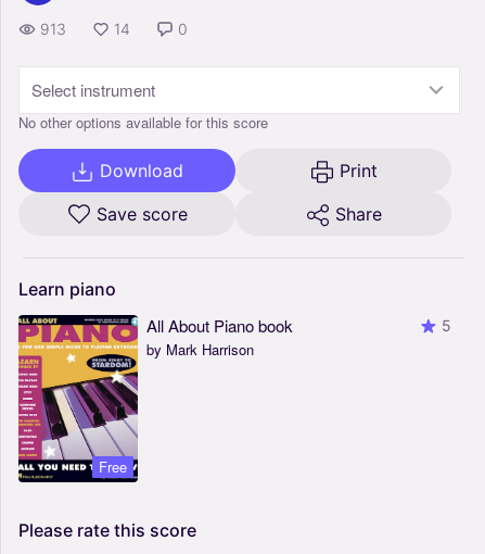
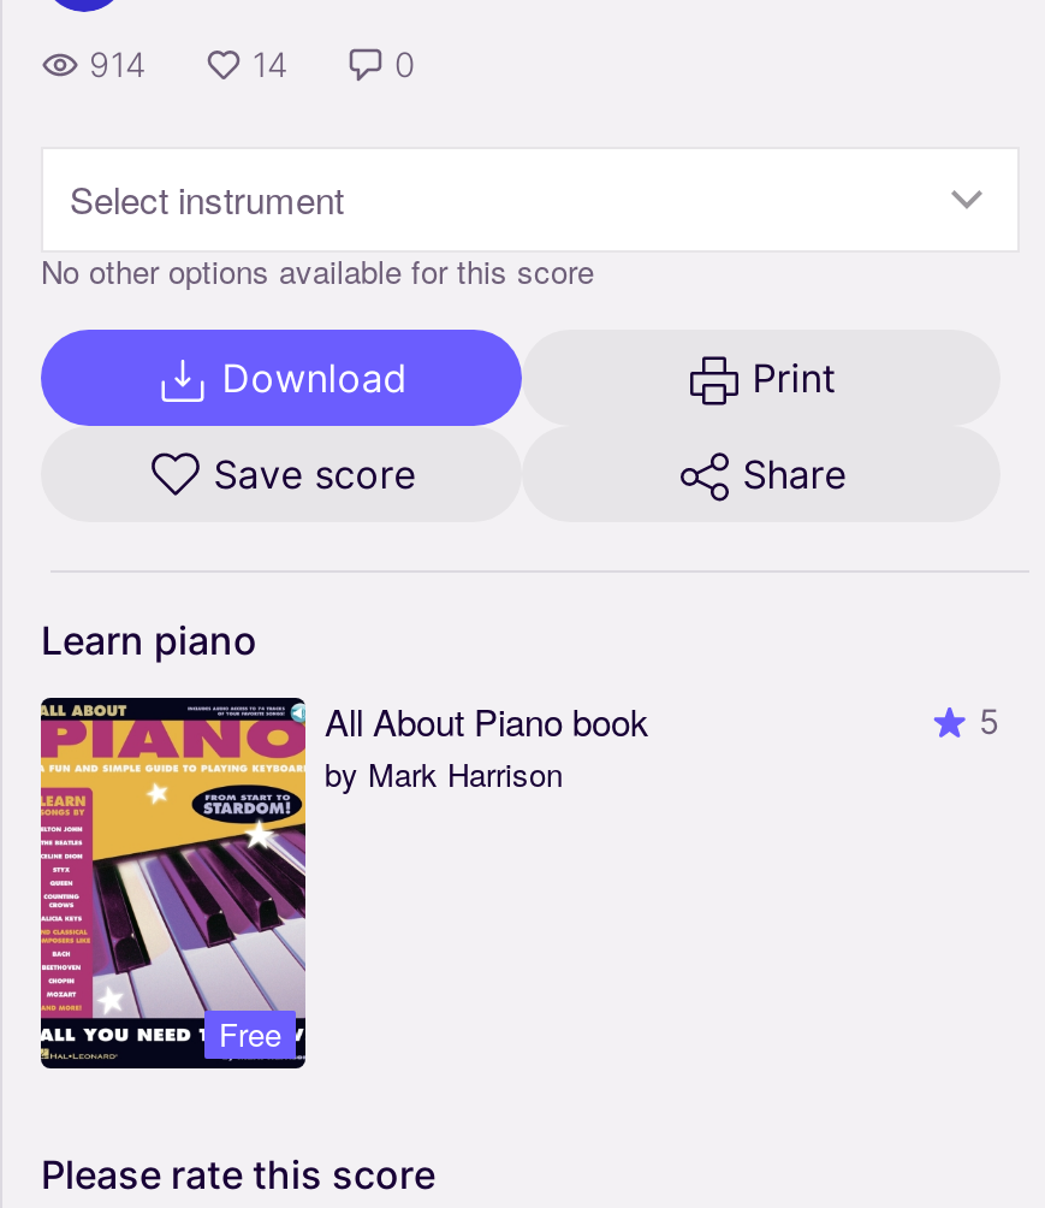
[40,19,66,38] 913 -> [89,43,147,84] 914

